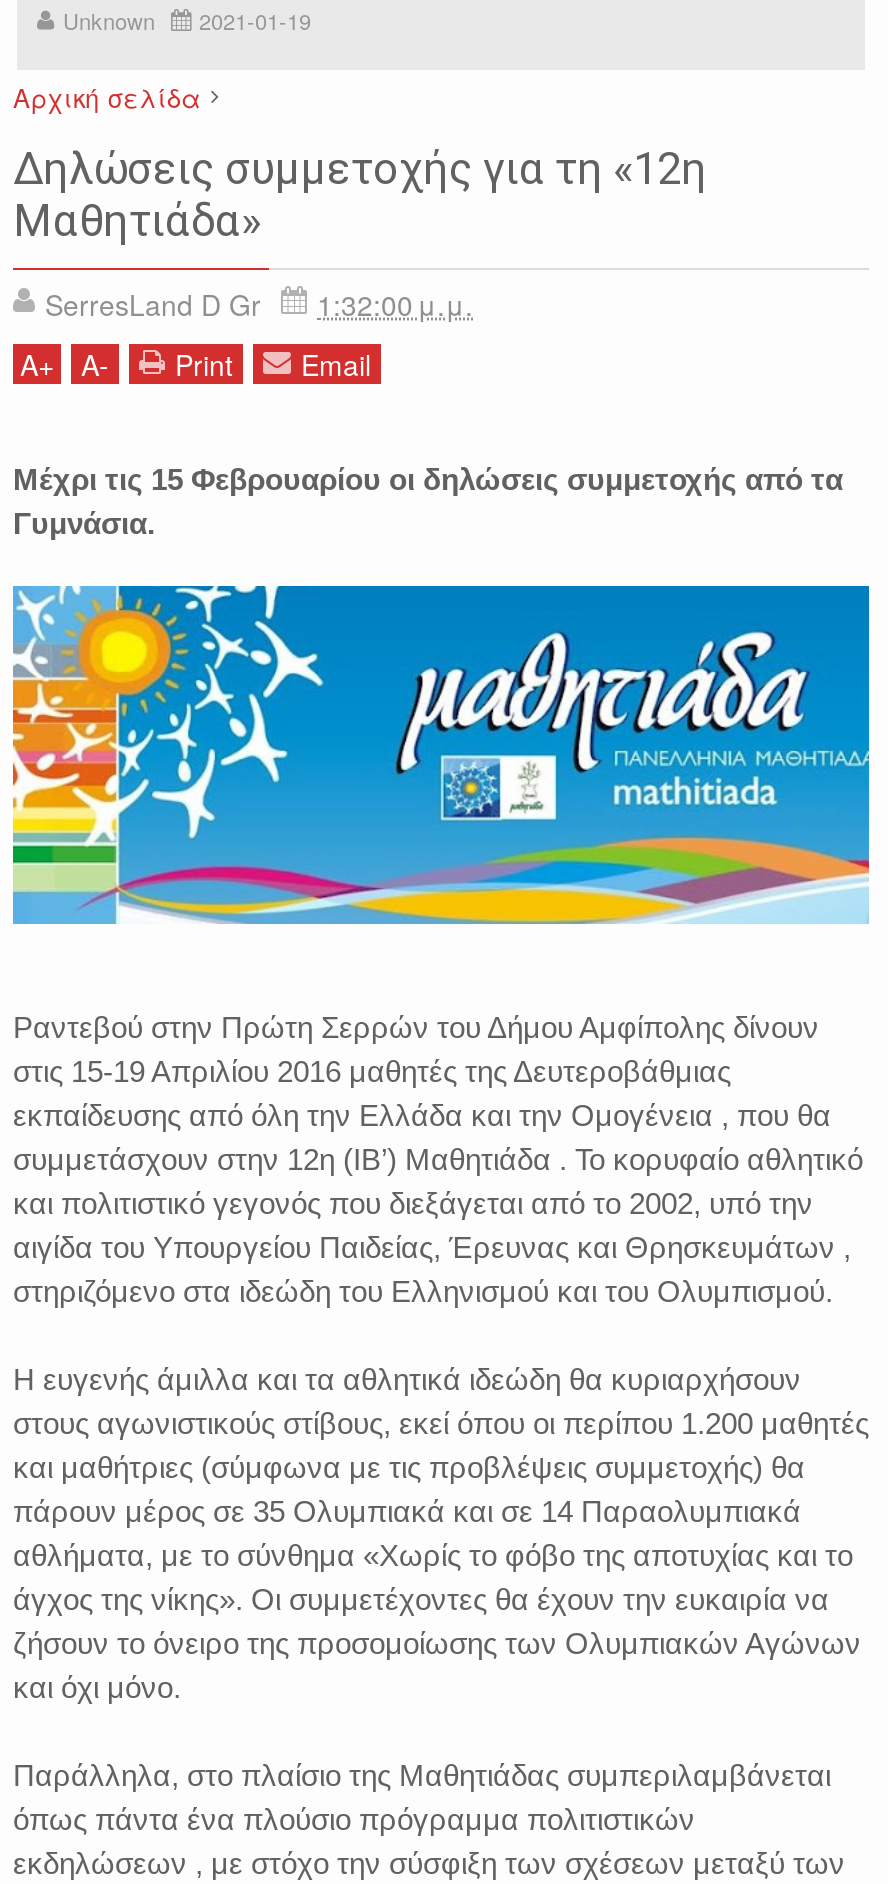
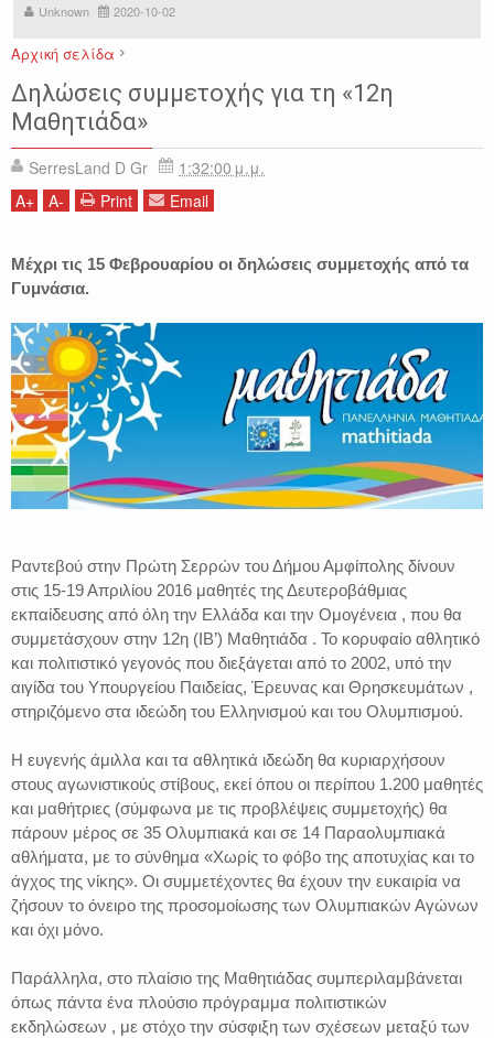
[63,4,311,36] Unknown 2021-01-19 -> [39,2,175,20] Unknown 2020-10-02

